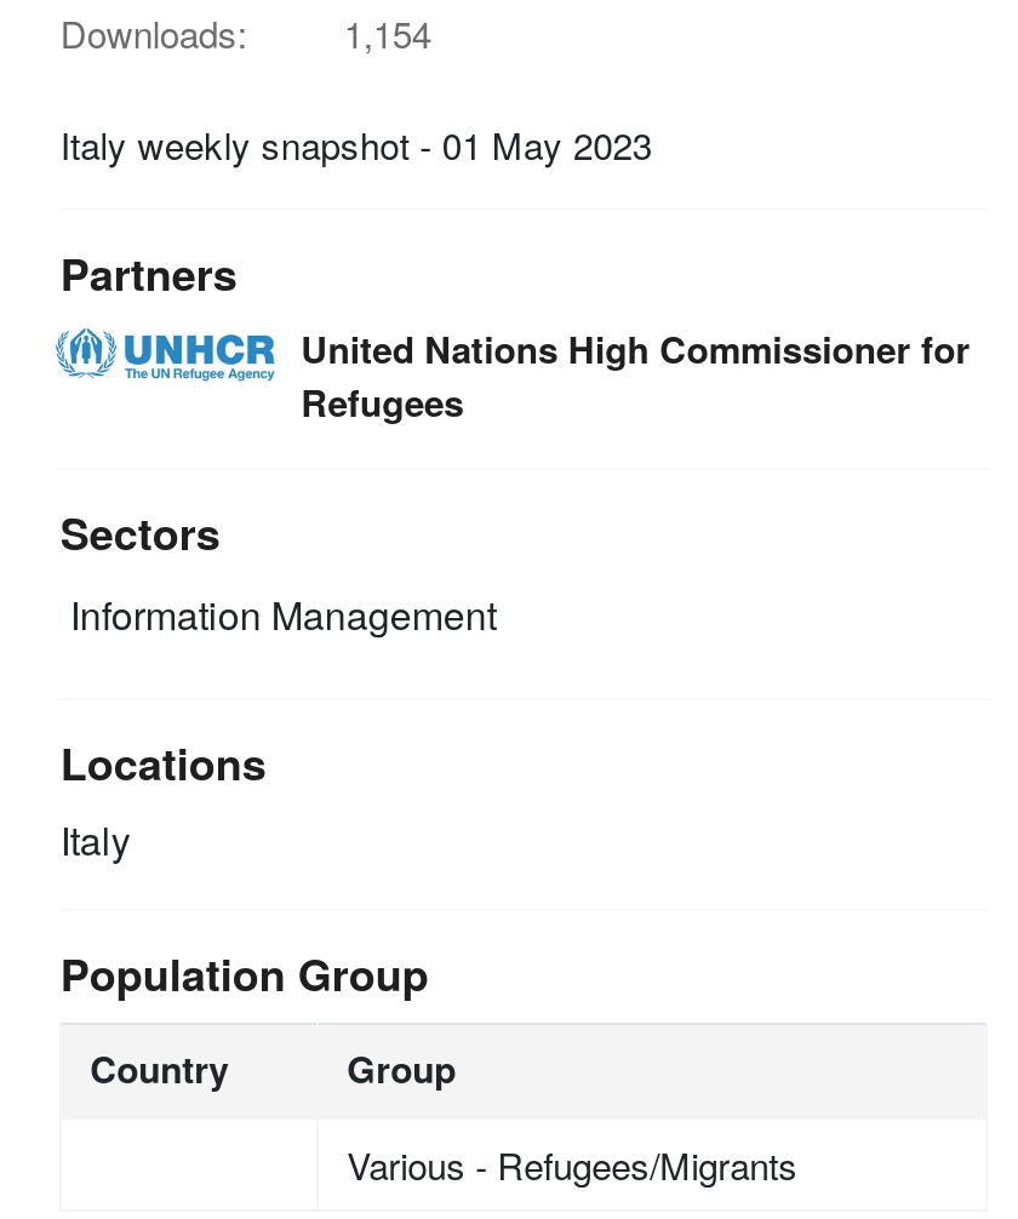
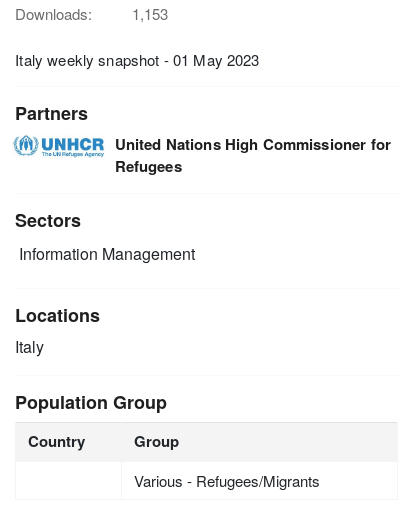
[60,7,431,58] Downloads: 1,154 -> [15,3,168,24] Downloads: 1,153

